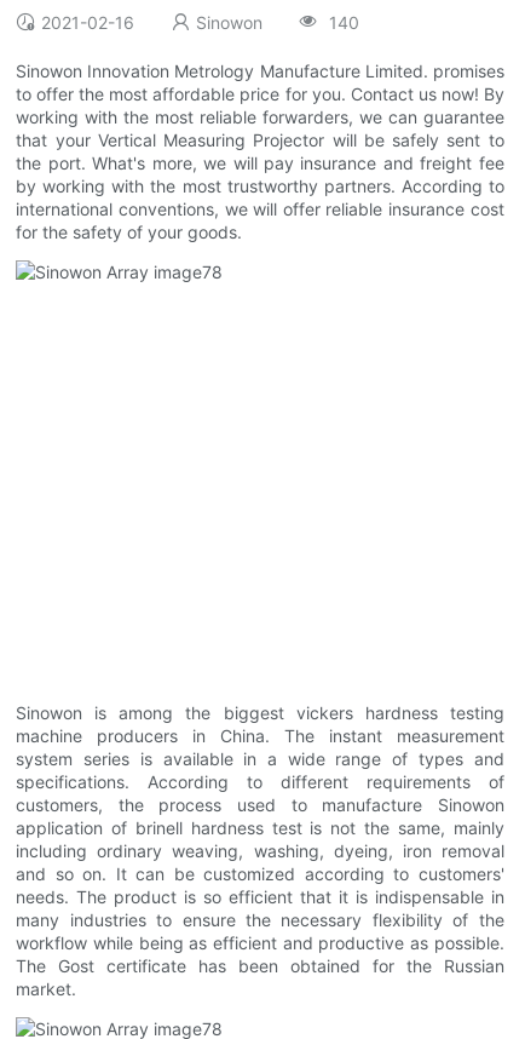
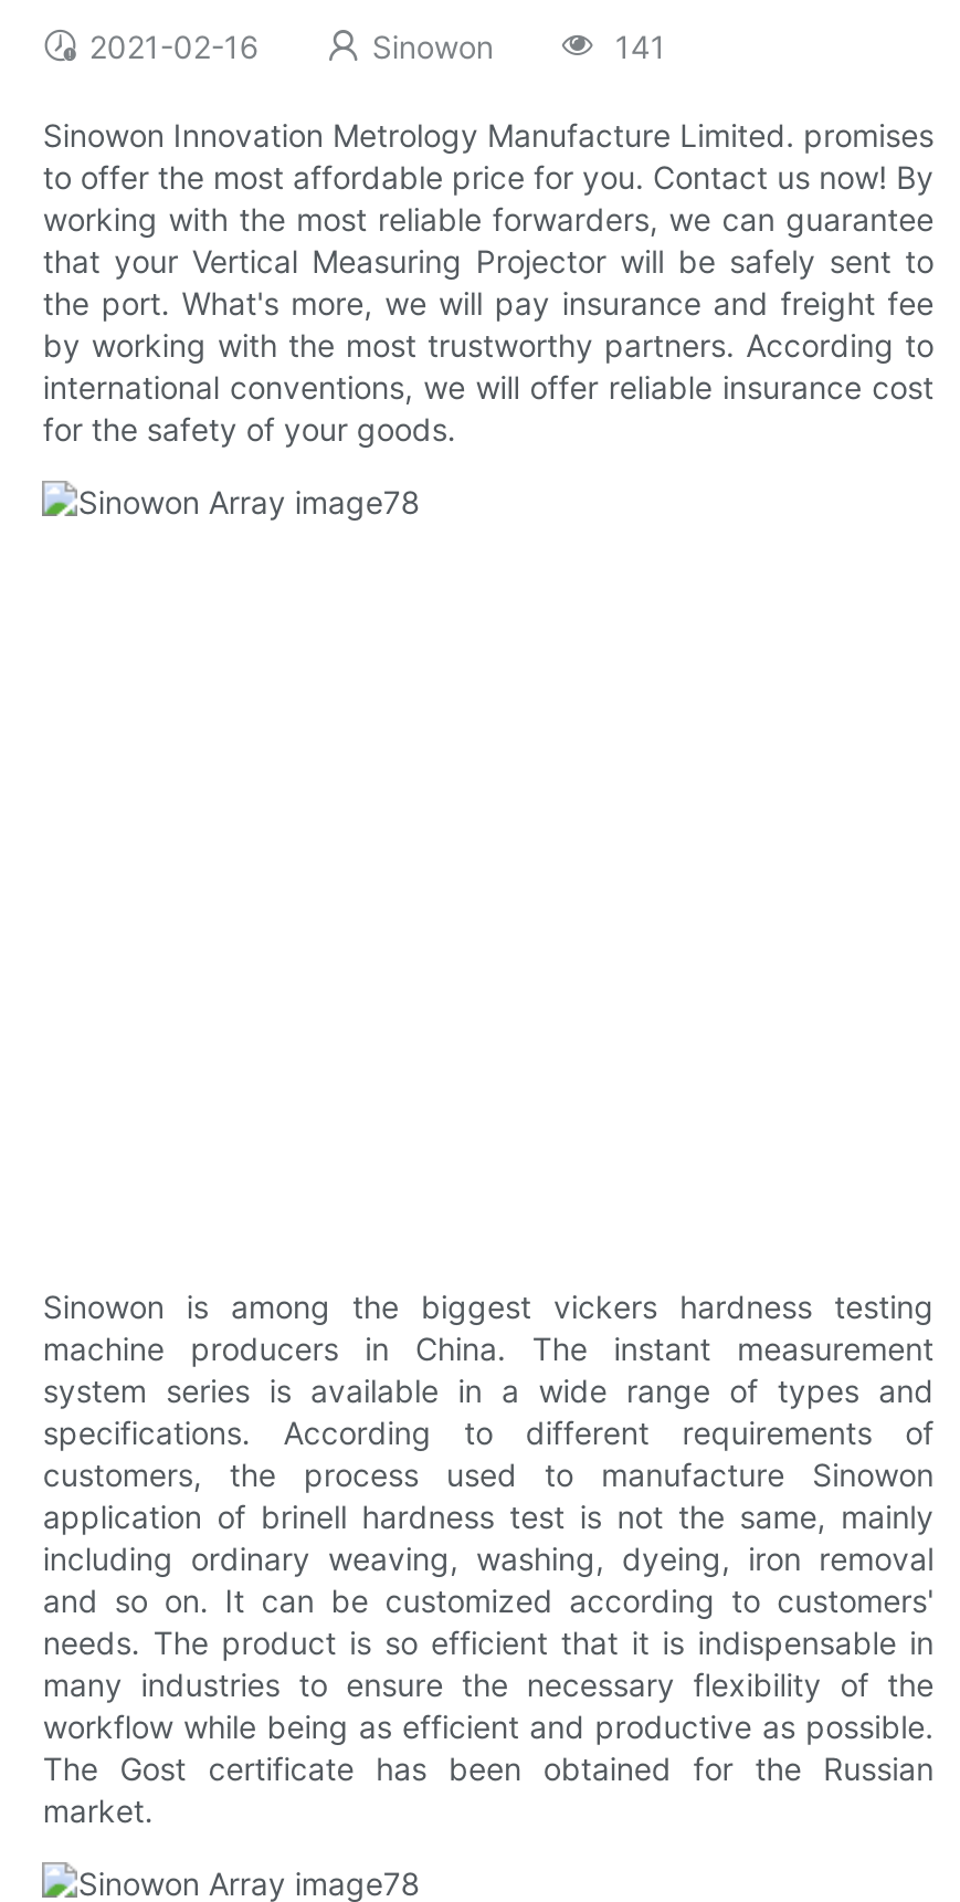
[330,13,360,33] 140 -> [615,29,666,66] 141

